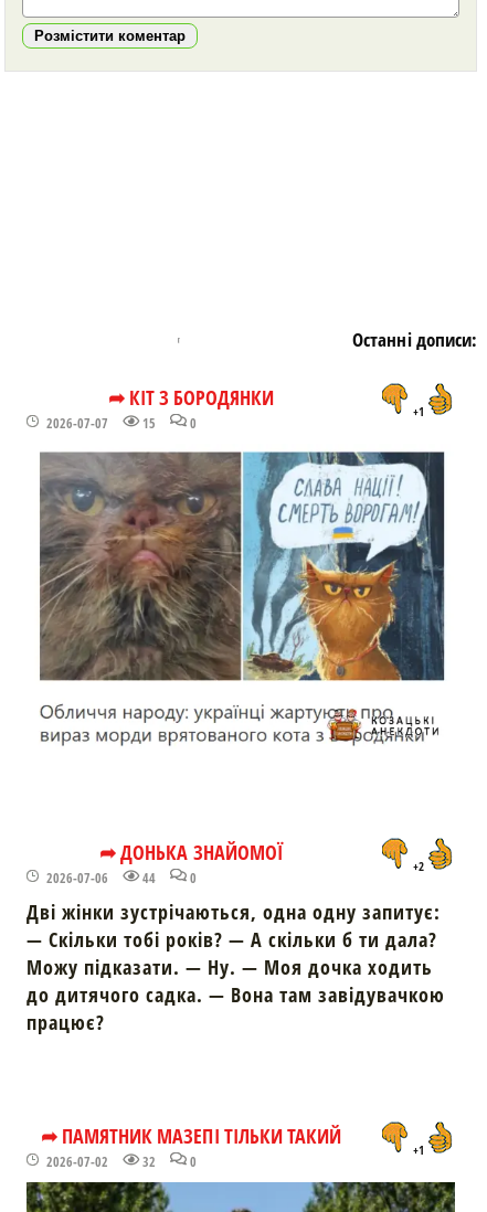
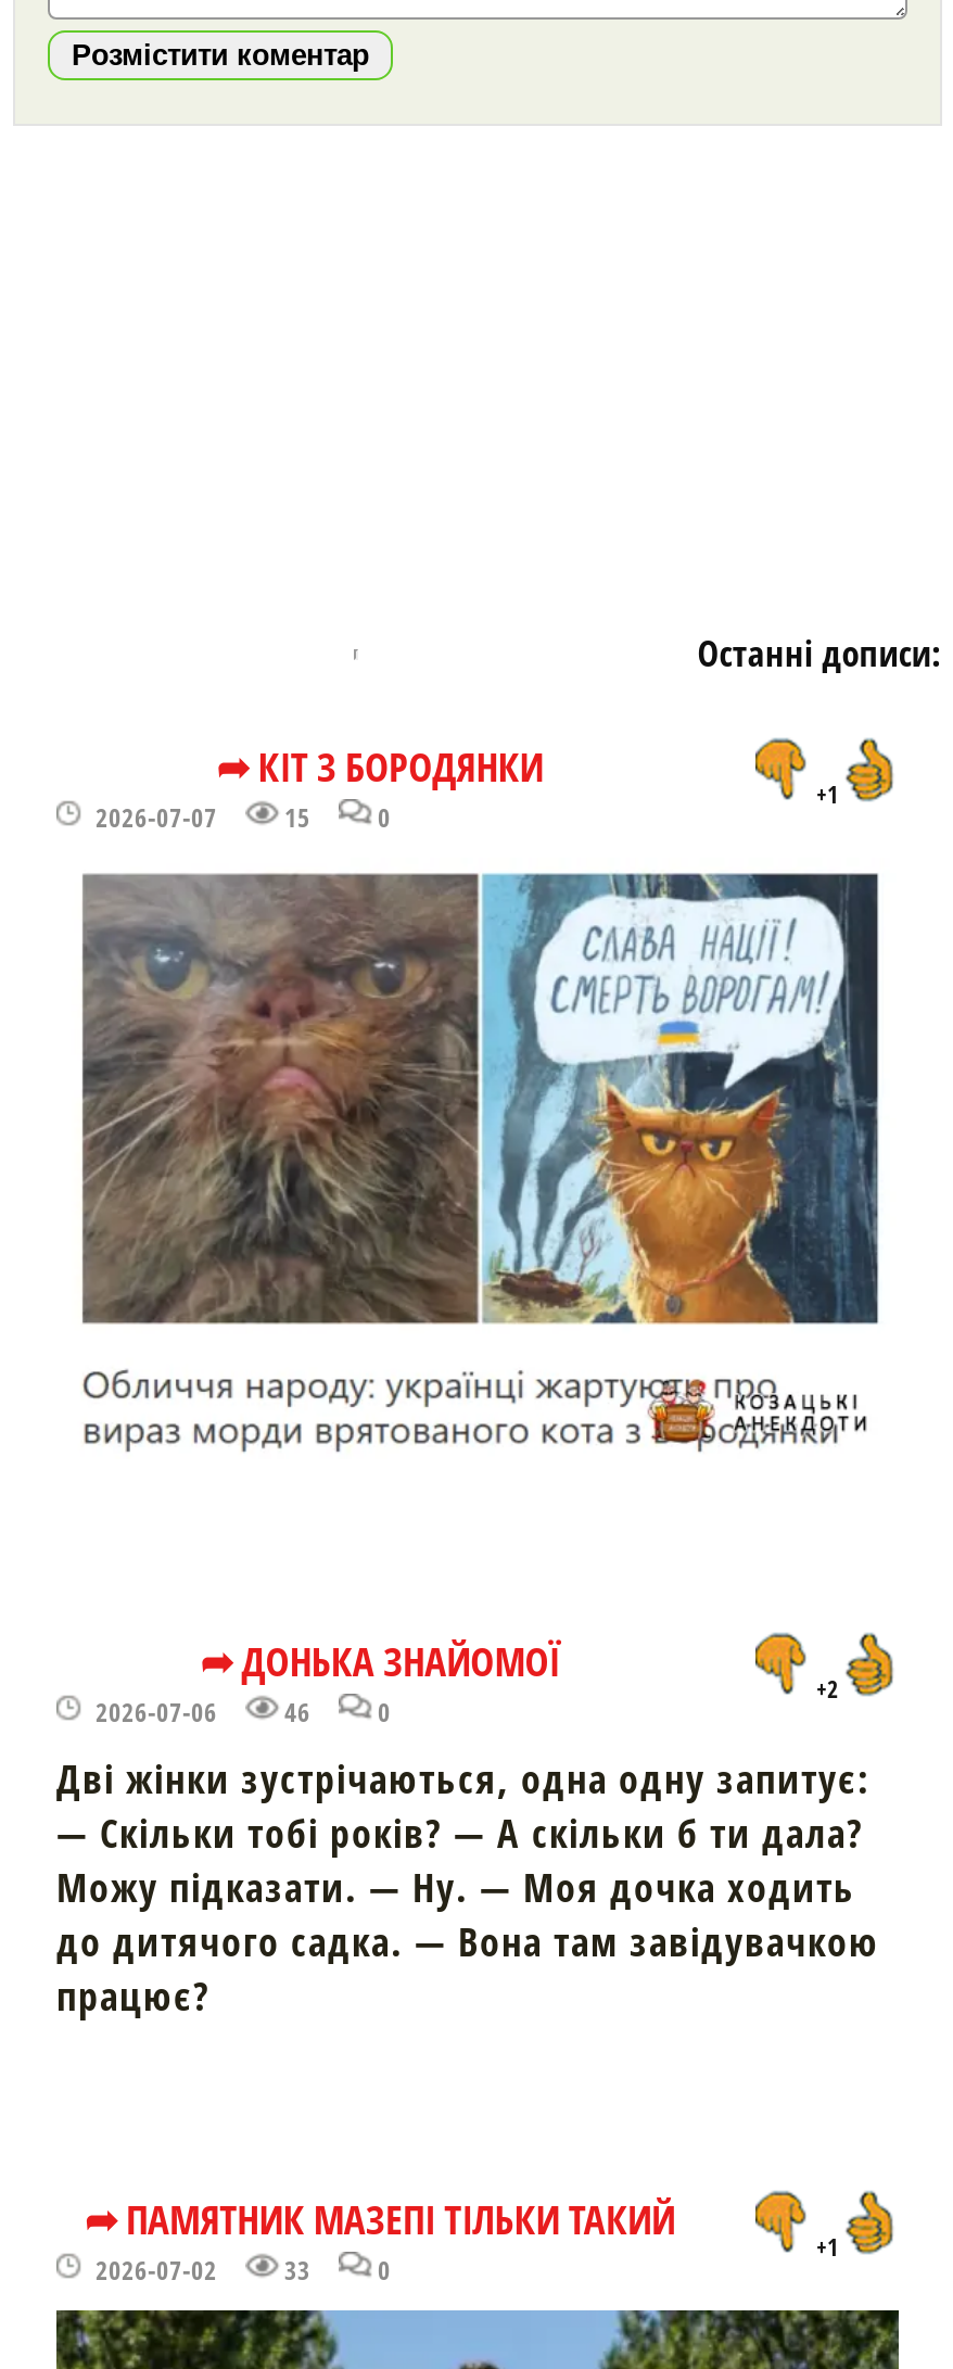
[46,868,197,887] 2026-07-06 44 0 -> [96,1693,391,1730] 2026-07-06 46 0
[46,1152,197,1171] 2026-07-02 32 0 -> [96,2251,391,2288] 2026-07-02 33 0

